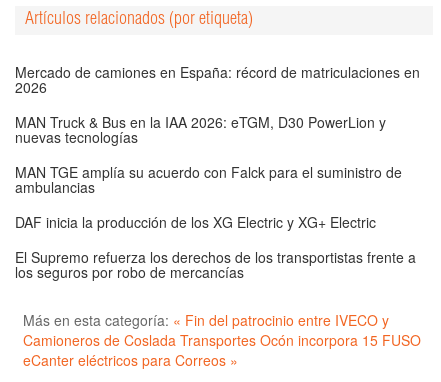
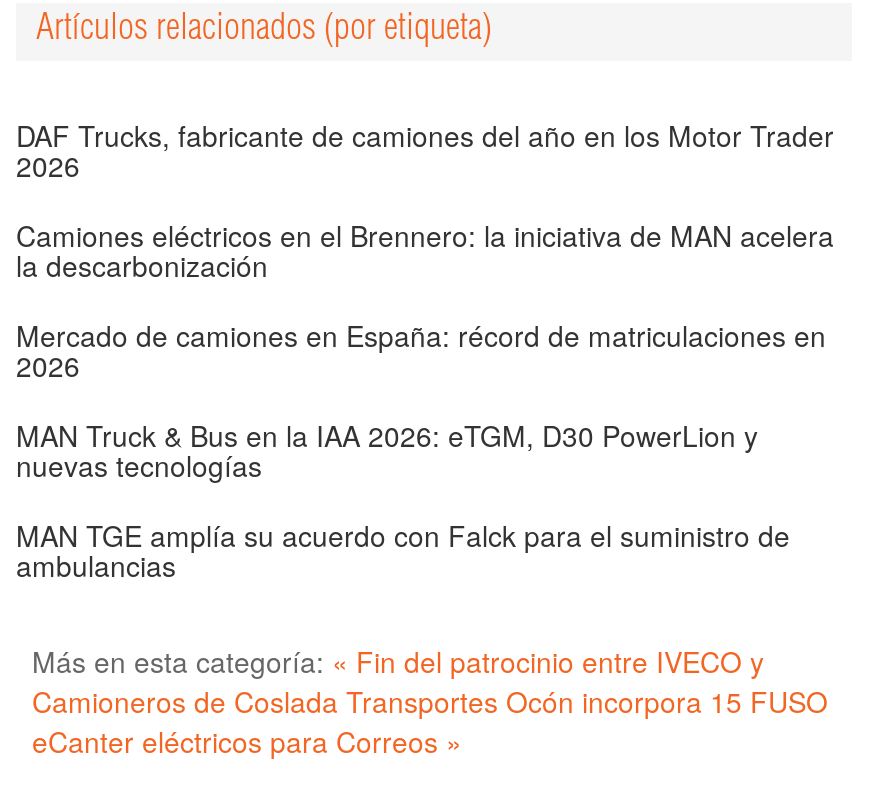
none -> [16,115,834,285] DAF Trucks, fabricante de camiones del año en los Motor Trader | 2026 | Camiones eléctricos en el Brennero: la iniciativa de MAN acelera | la descarbonización
moved [15,62,420,197] -> [16,315,826,585]: Mercado de camiones en España: récord de matriculaciones en | 2026 | MAN Truck & Bus en la IAA 2026: eTGM, D30 PowerLion y | nuevas tecnologías | MAN TGE amplía su acuerdo con Falck para el suministro de | ambulancias
[15,212,416,282] DAF inicia la producción de los XG Electric y XG+ Electric | El Supremo refuerza los derechos de los transportistas frente a | los seguros por robo de mercancías -> none

